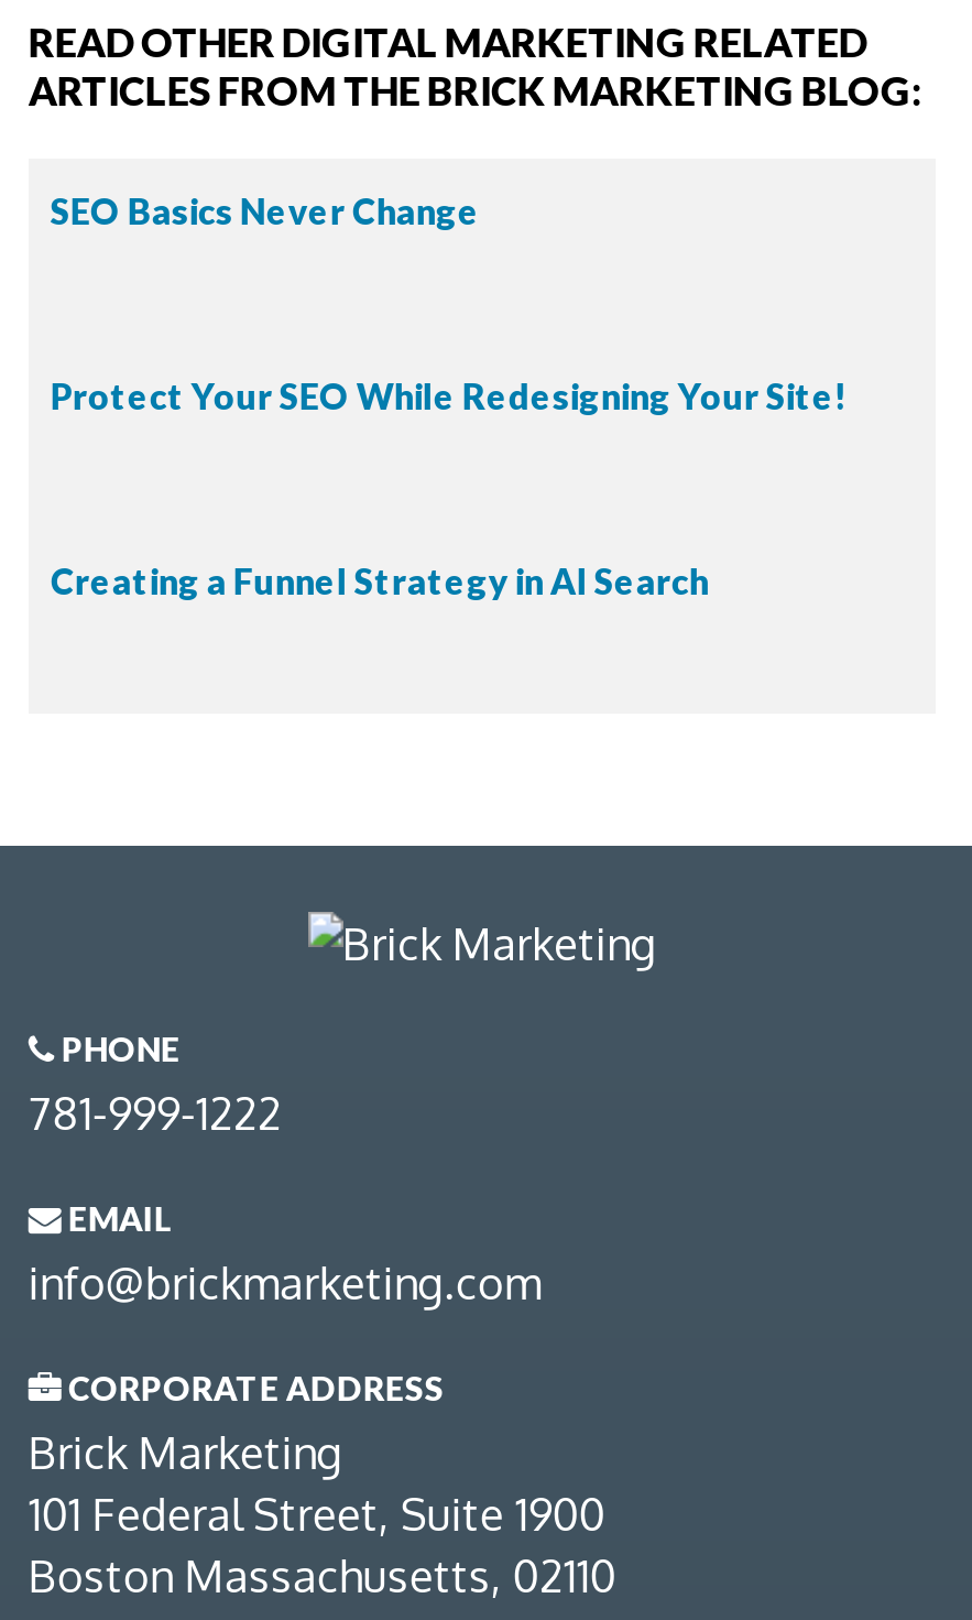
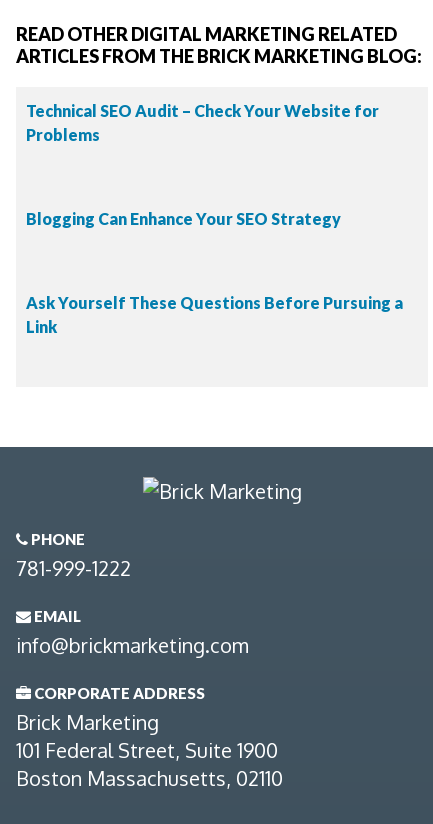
[50,189,480,231] SEO Basics Never Change -> [26,101,379,144] Technical SEO Audit – Check Your Website for | Problems
[50,374,847,416] Protect Your SEO While Redesigning Your Site! -> [26,209,341,228] Blogging Can Enhance Your SEO Strategy
[50,559,709,601] Creating a Funnel Strategy in AI Search -> [26,293,403,336] Ask Yourself These Questions Before Pursuing a | Link

